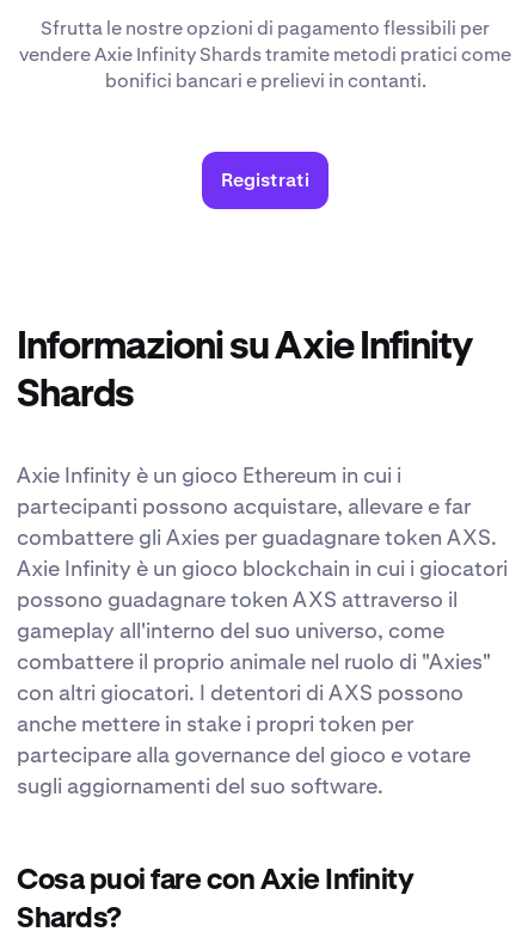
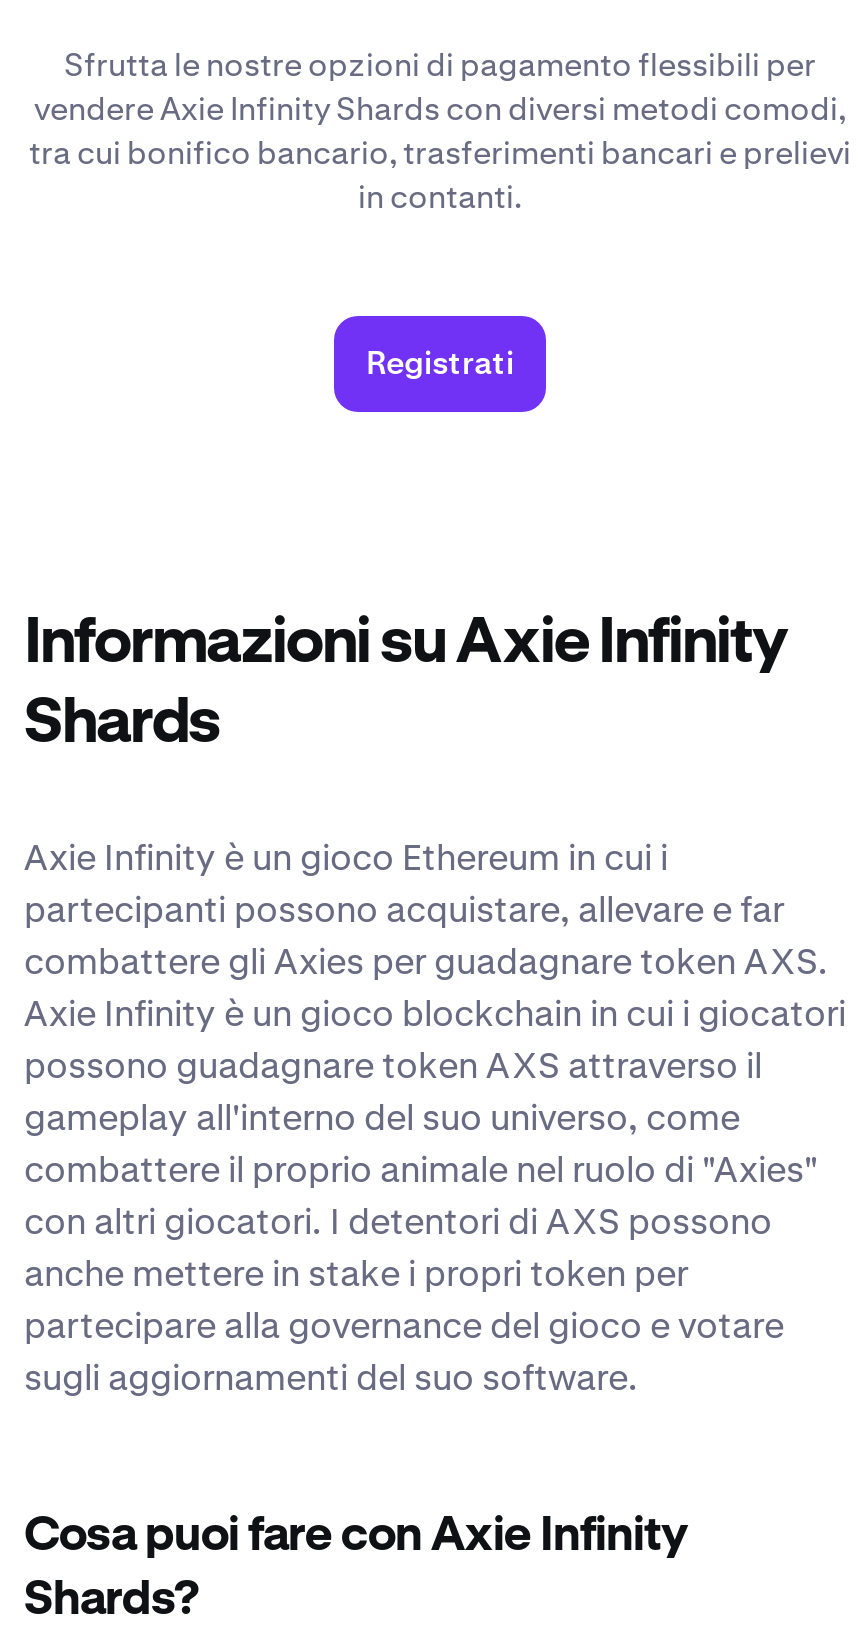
[19,42,511,94] vendere Axie Infinity Shards tramite metodi pratici come | bonifici bancari e prelievi in contanti. -> [29,89,851,219] vendere Axie Infinity Shards con diversi metodi comodi, | tra cui bonifico bancario, trasferimenti bancari e prelievi | in contanti.

